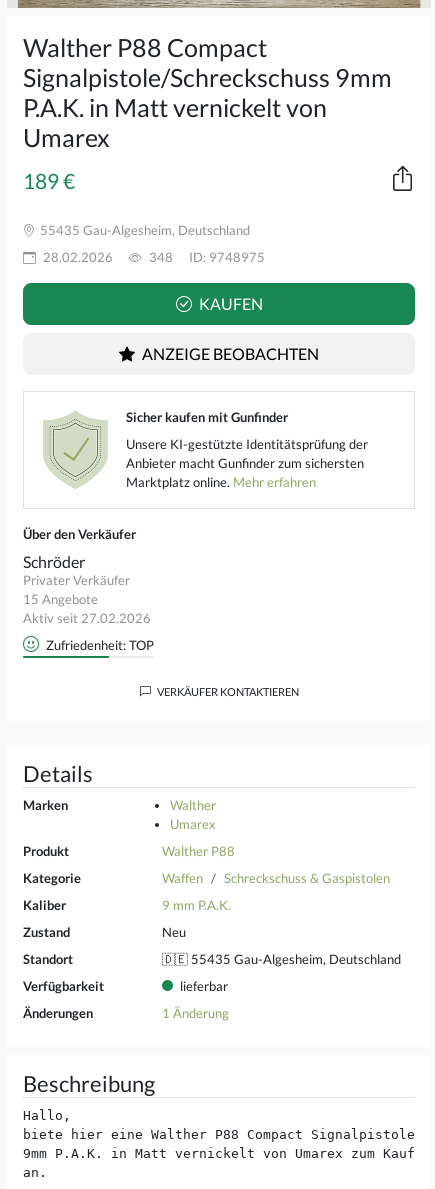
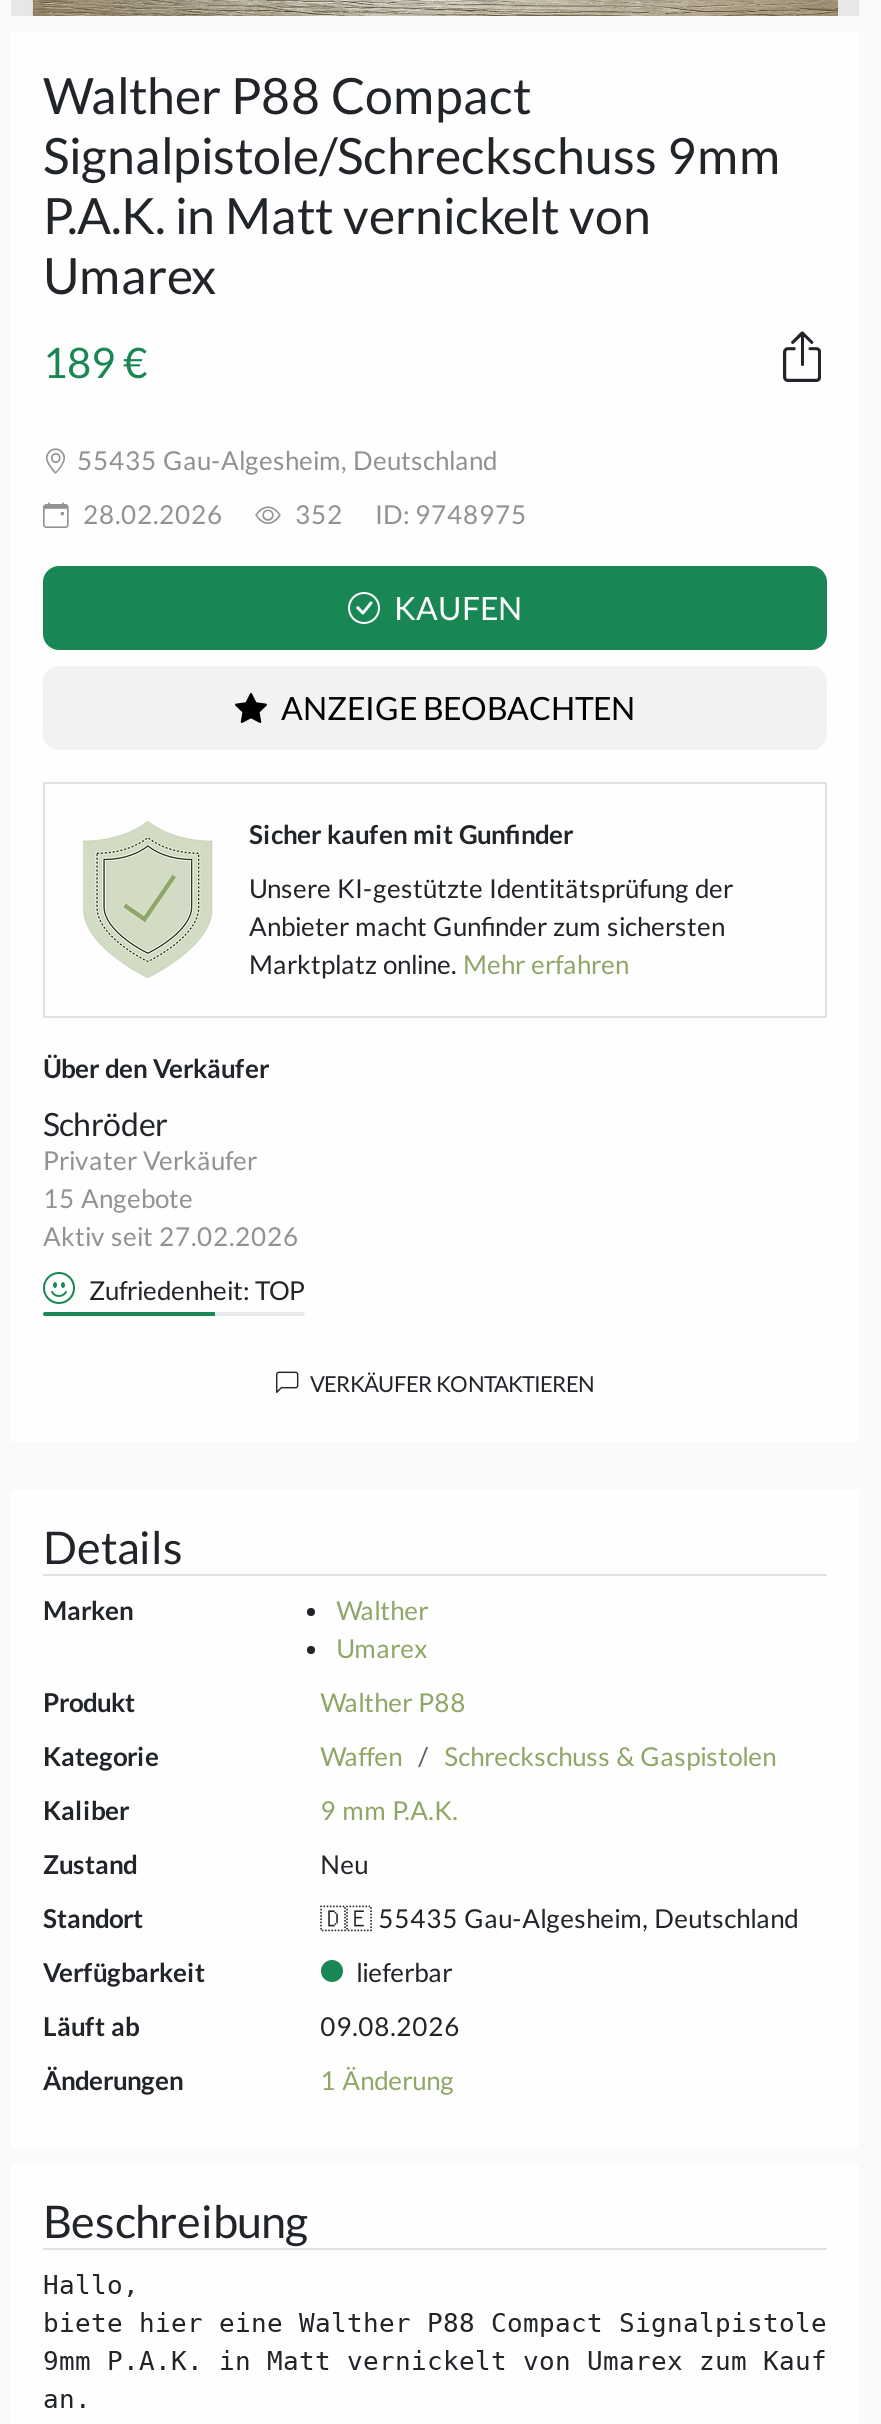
[146,249,265,265] 348 ID: 9748975 -> [289,498,527,530] 352 ID: 9748975
none -> [43,2010,460,2042] Läuft ab | 09.08.2026

